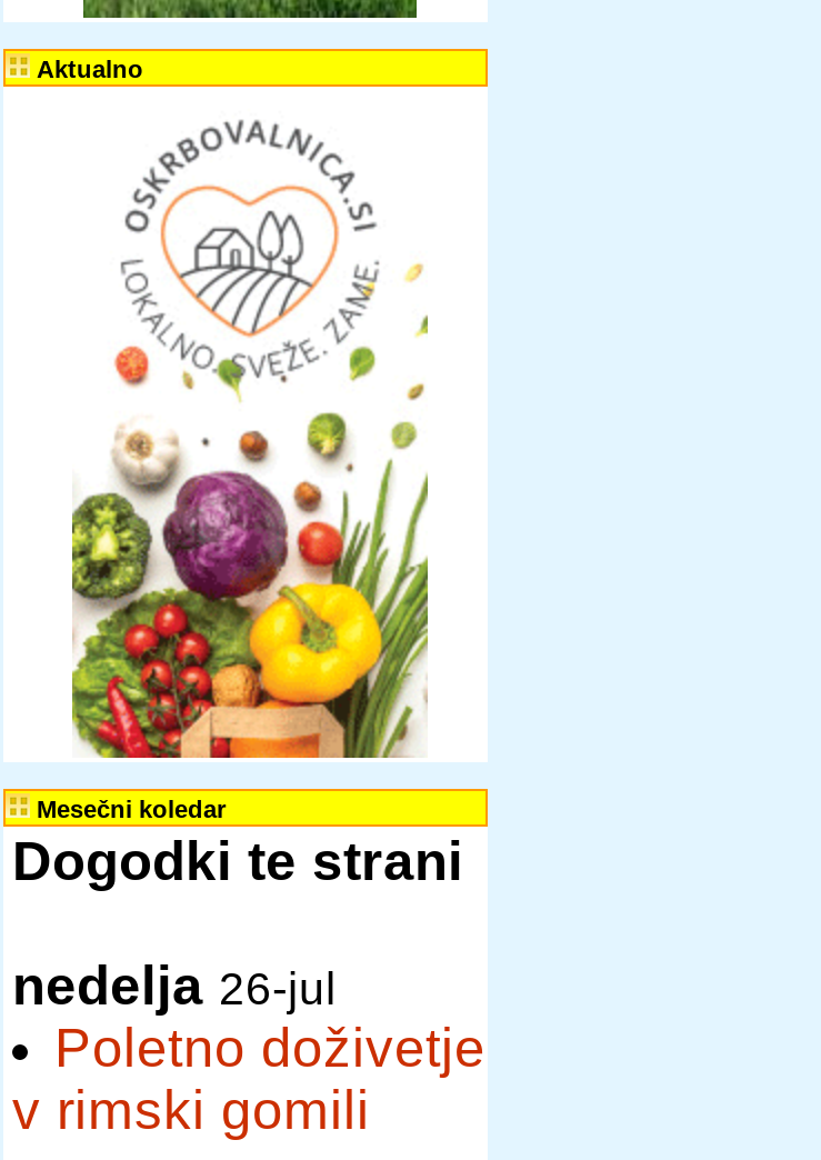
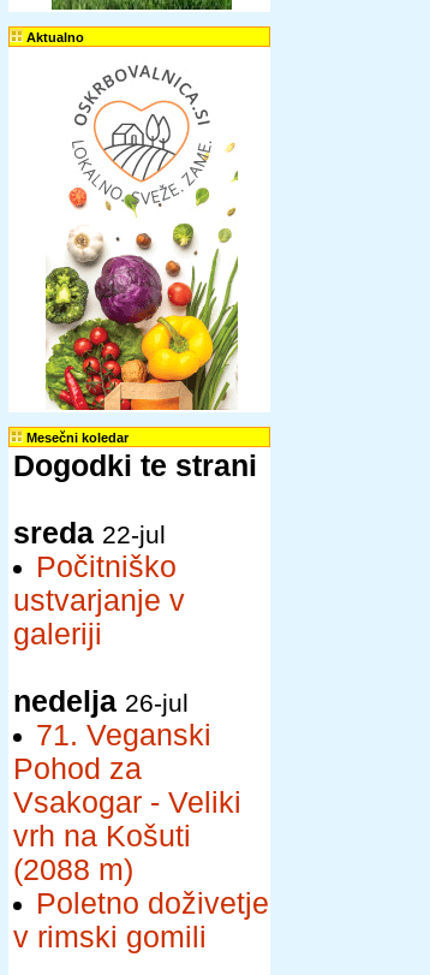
none -> [13,517,185,650] sreda 22-jul | Počitniško | ustvarjanje v | galeriji
none -> [13,719,241,886] 71. Veganski | Pohod za | Vsakogar - Veliki | vrh na Košuti | (2088 m)

